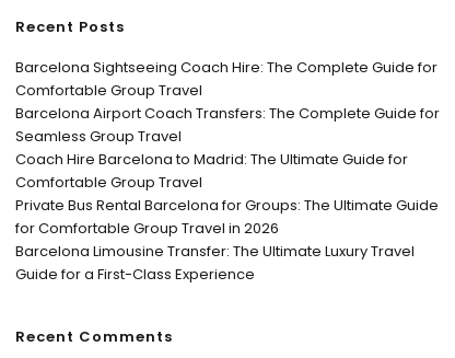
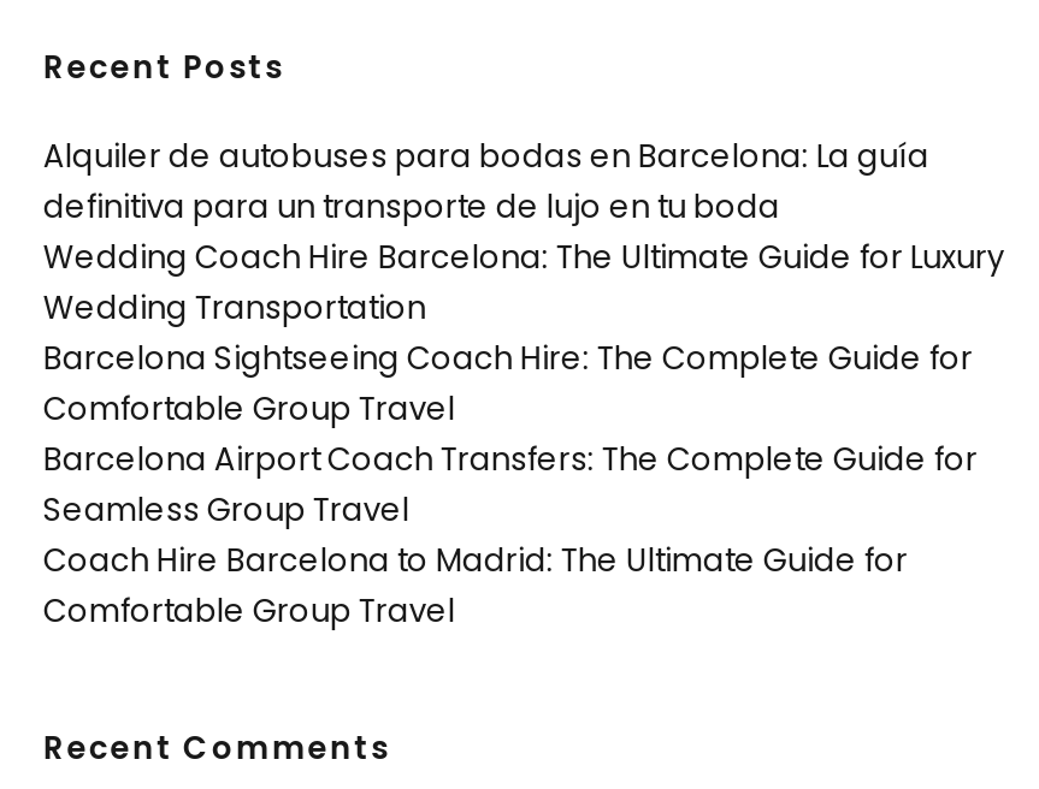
none -> [43,134,1004,331] Alquiler de autobuses para bodas en Barcelona: La guía | definitiva para un transporte de lujo en tu boda | Wedding Coach Hire Barcelona: The Ultimate Guide for Luxury | Wedding Transportation
moved [16,57,440,193] -> [43,336,977,634]: Barcelona Sightseeing Coach Hire: The Complete Guide for | Comfortable Group Travel | Barcelona Airport Coach Transfers: The Complete Guide for | Seamless Group Travel | Coach Hire Barcelona to Madrid: The Ultimate Guide for | Comfortable Group Travel
[16,195,439,285] Private Bus Rental Barcelona for Groups: The Ultimate Guide | for Comfortable Group Travel in 2026 | Barcelona Limousine Transfer: The Ultimate Luxury Travel | Guide for a First-Class Experience -> none

